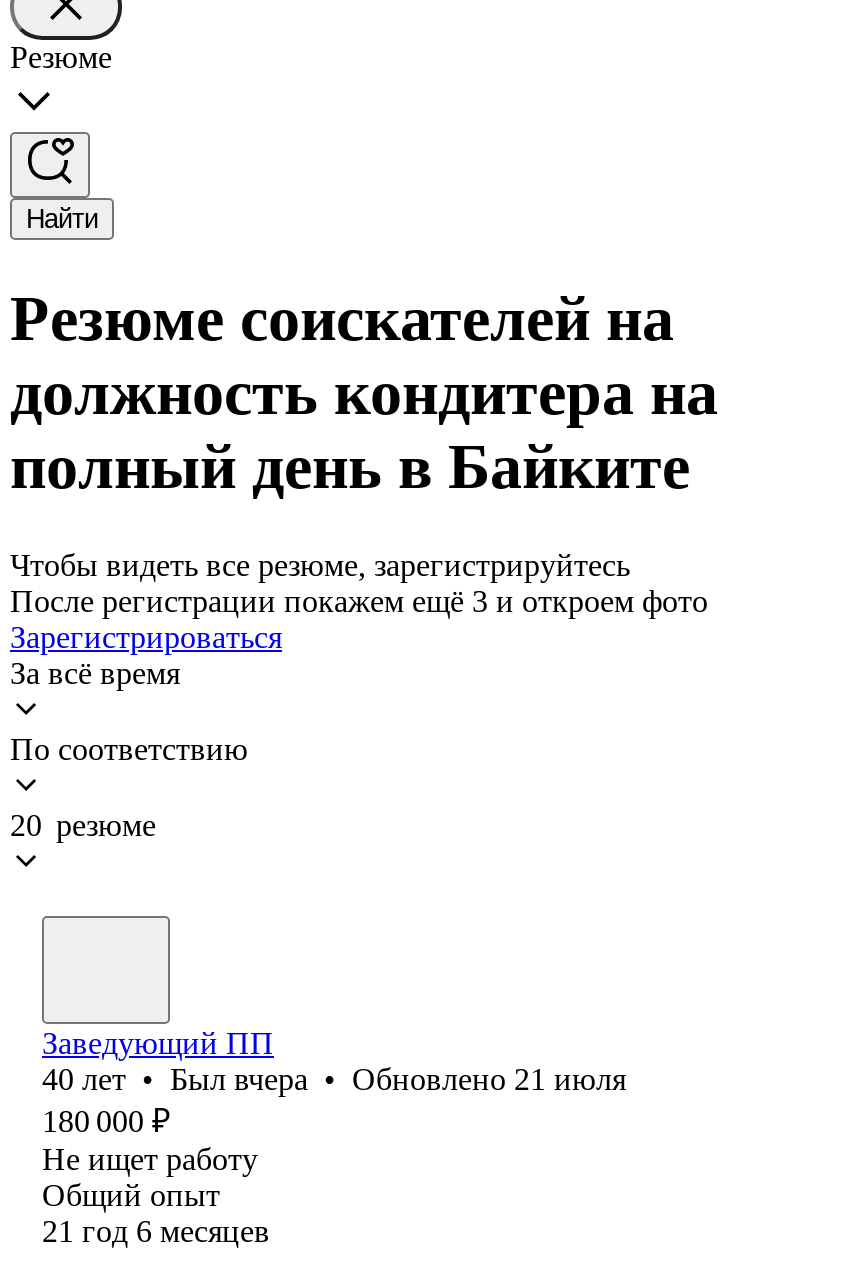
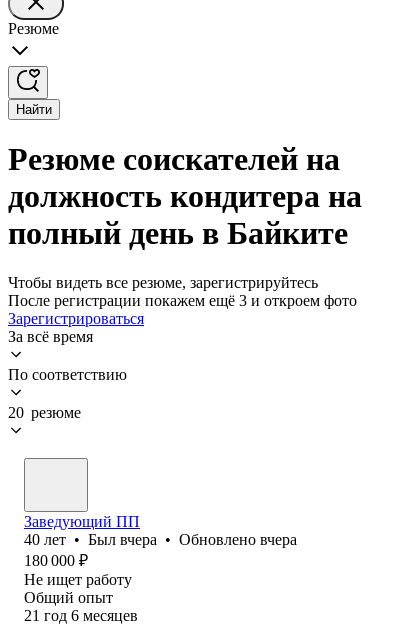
[42,1062,626,1096] 40 лет • Был вчера • Обновлено 21 июля -> [24,531,297,548] 40 лет • Был вчера • Обновлено вчера

